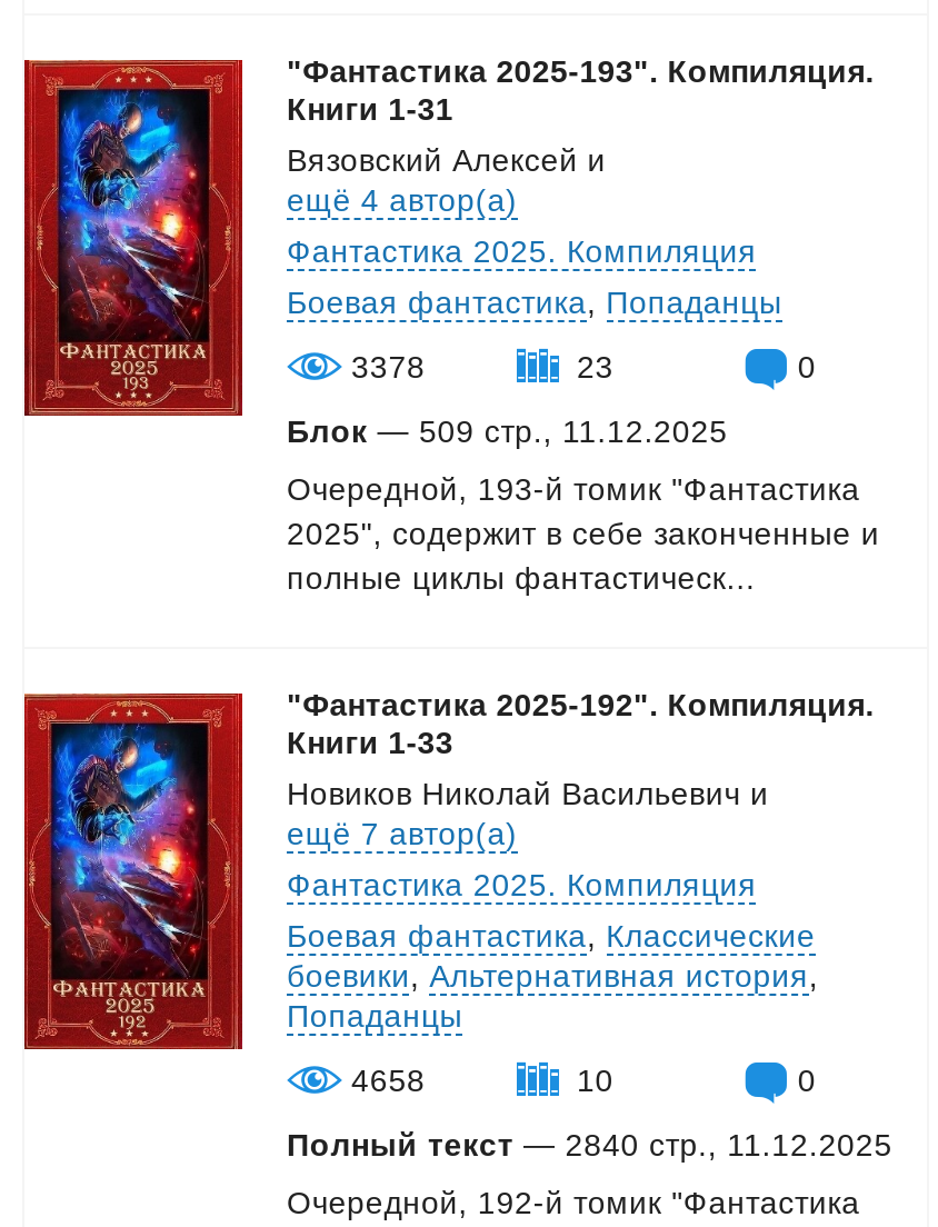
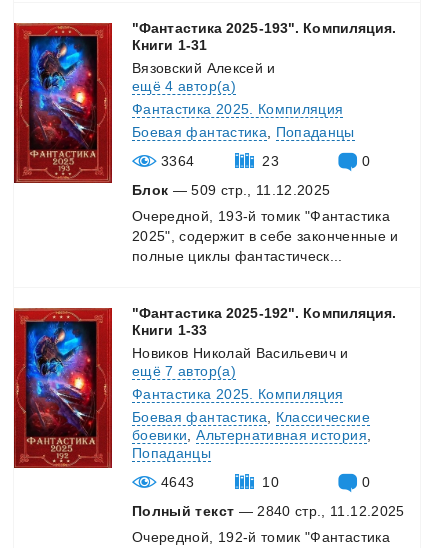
[351,349,425,385] 3378 -> [161,153,194,169] 3364
[351,1063,425,1098] 4658 -> [161,474,194,490] 4643

